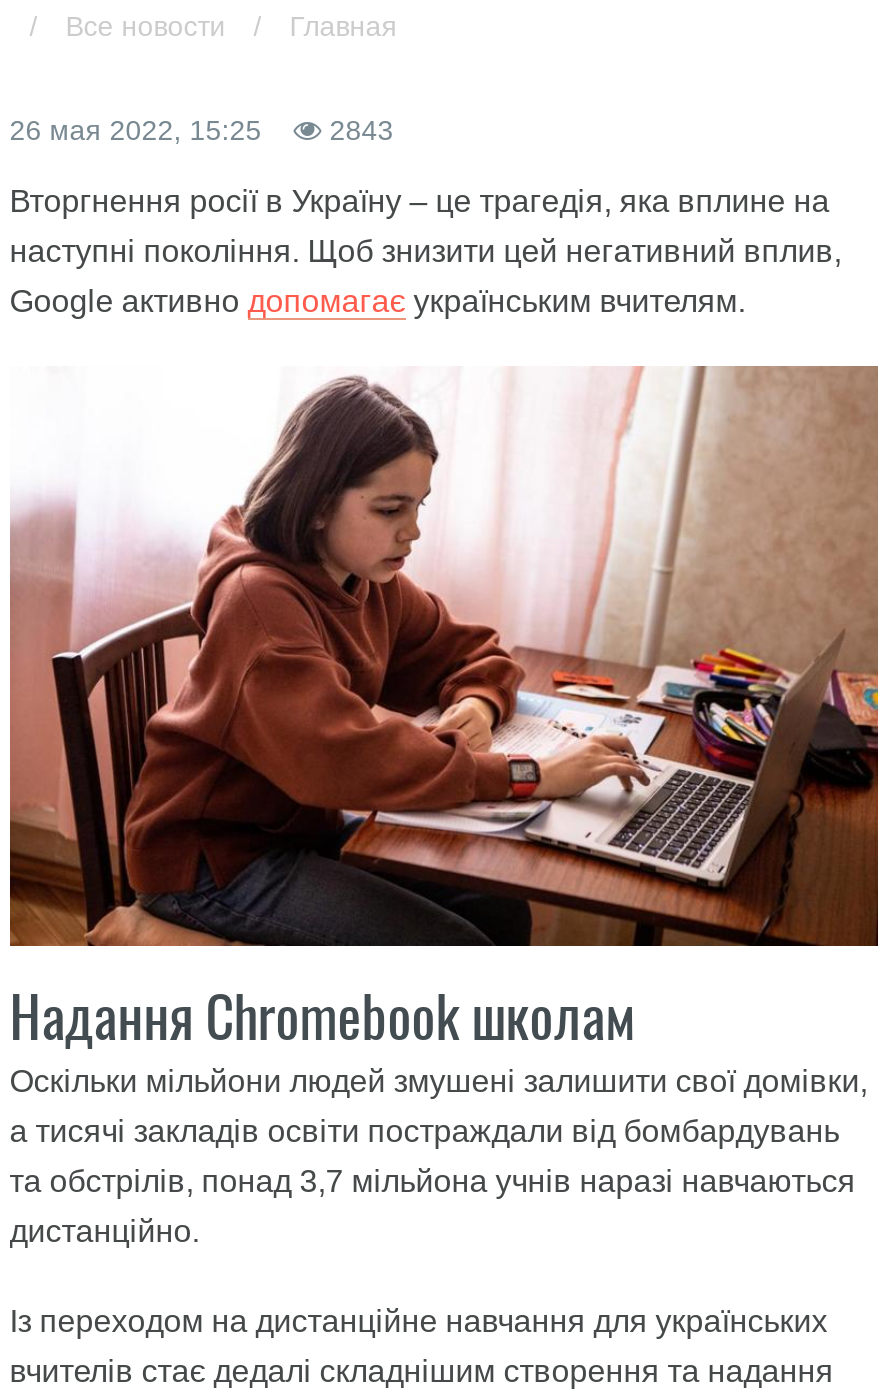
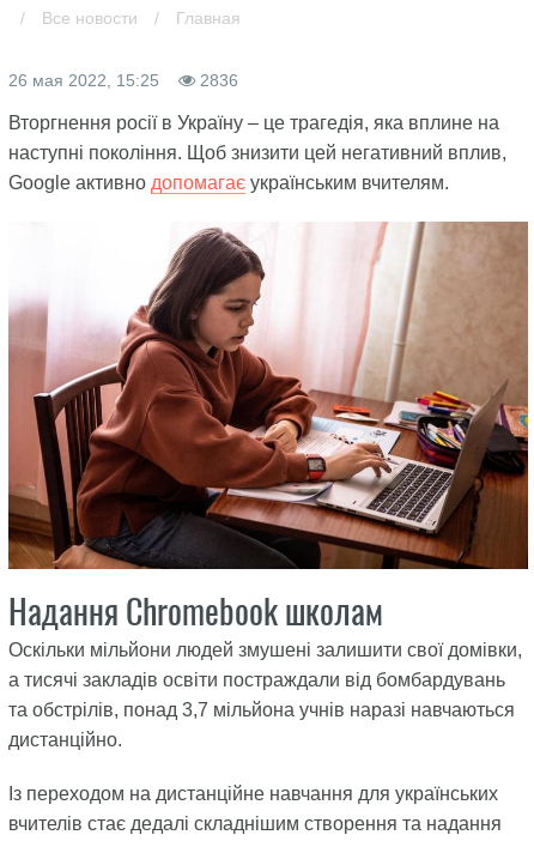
[9,114,393,146] 26 мая 2022, 15:25 2843 -> [8,71,238,90] 26 мая 2022, 15:25 2836

